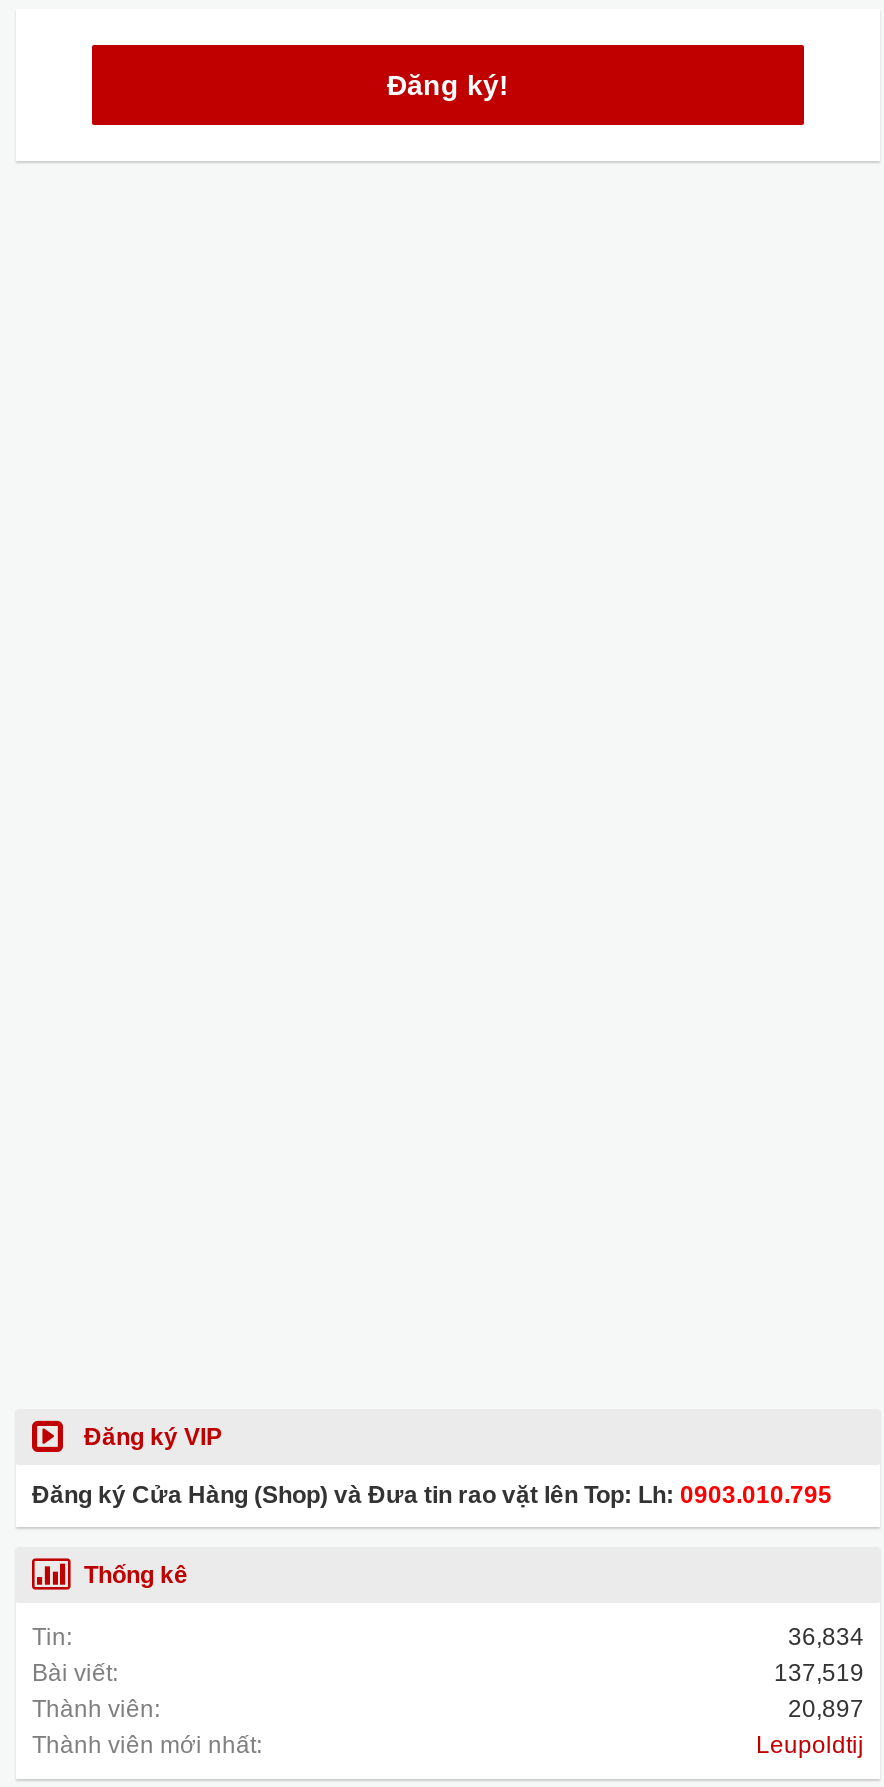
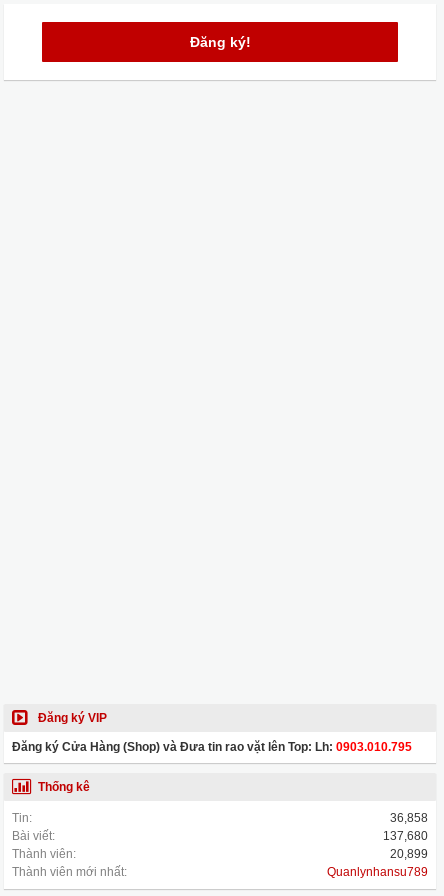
[788,1623,864,1651] 36,834 -> [390,811,428,825] 36,858
[774,1659,864,1687] 137,519 -> [383,829,428,843] 137,680
[788,1695,864,1723] 20,897 -> [390,847,428,861] 20,899
[756,1731,864,1759] Leupoldtij -> [327,865,428,879] Quanlynhansu789

